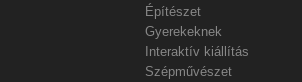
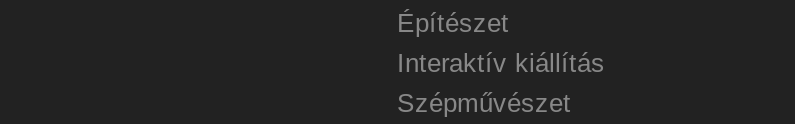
[145,24,222,39] Gyerekeknek -> none

